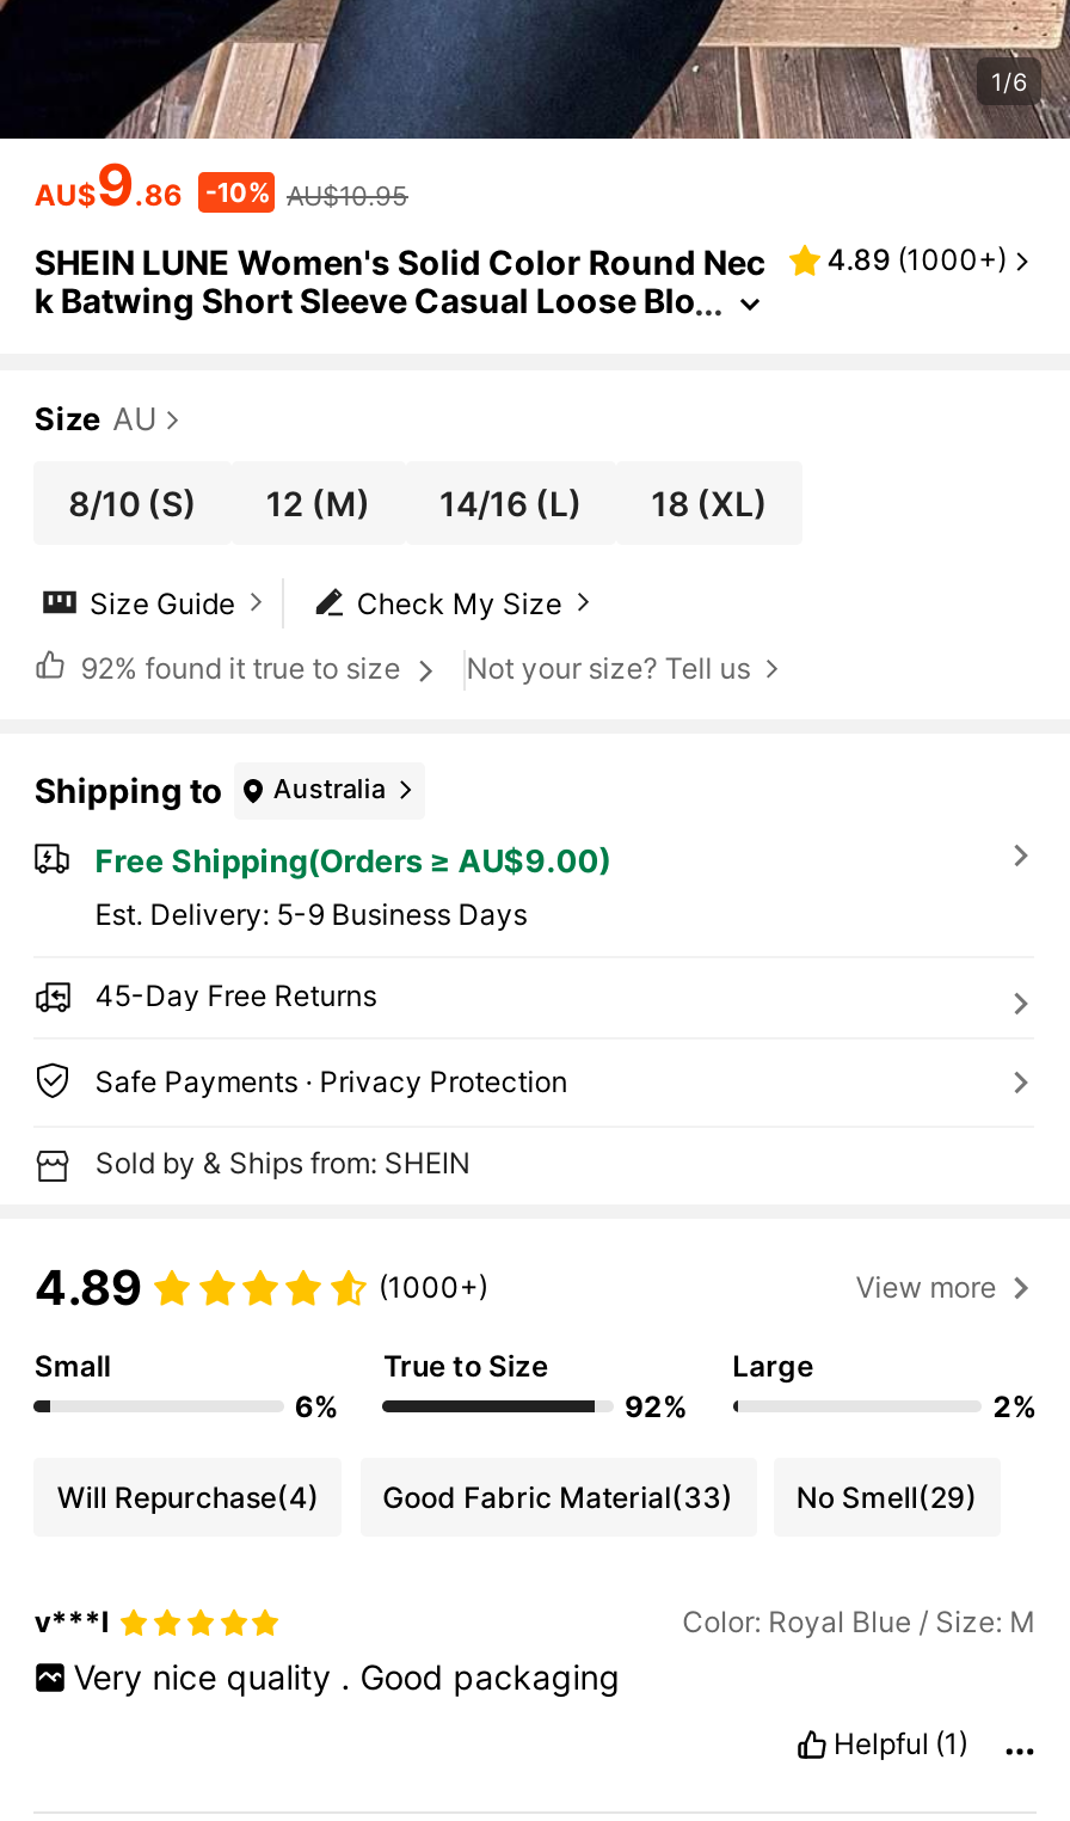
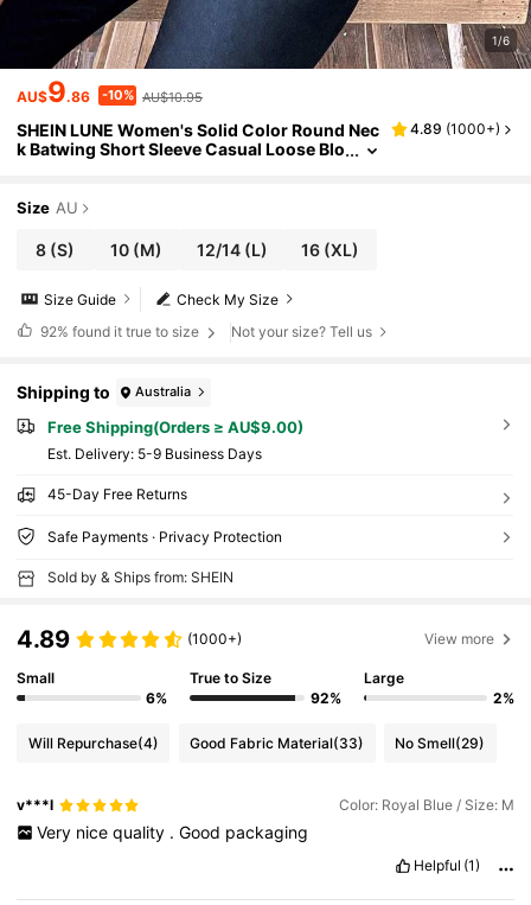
[69,482,198,523] 8/10 (S) -> [36,239,75,260] 8 (S)
[266,482,371,523] 12 (M) -> [110,239,163,260] 10 (M)
[439,482,583,523] 14/16 (L) -> [197,239,268,260] 12/14 (L)
[651,482,768,523] 18 (XL) -> [302,239,360,260] 16 (XL)

